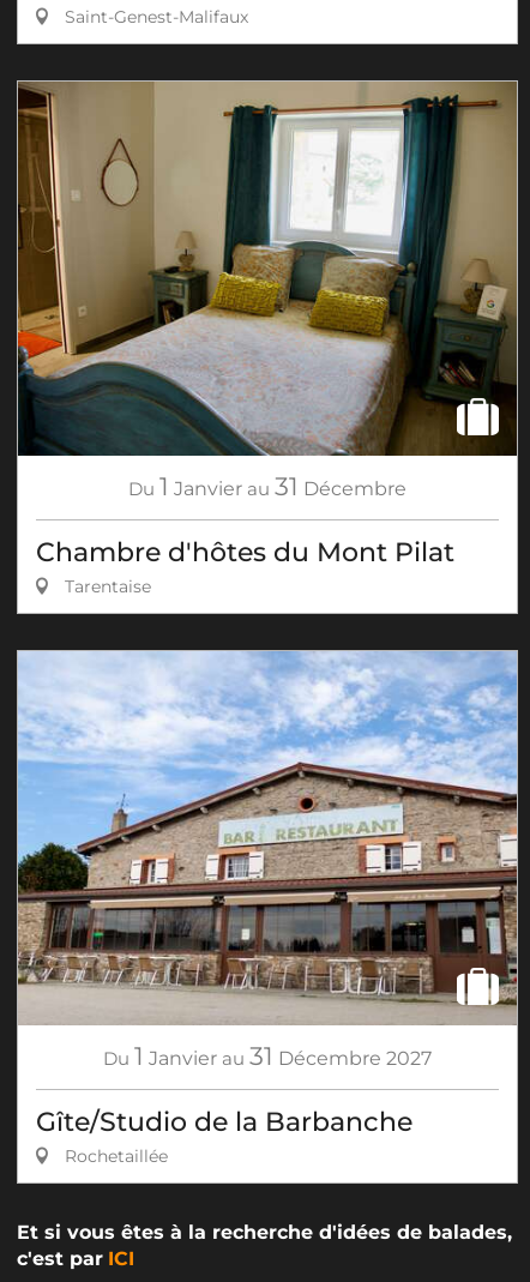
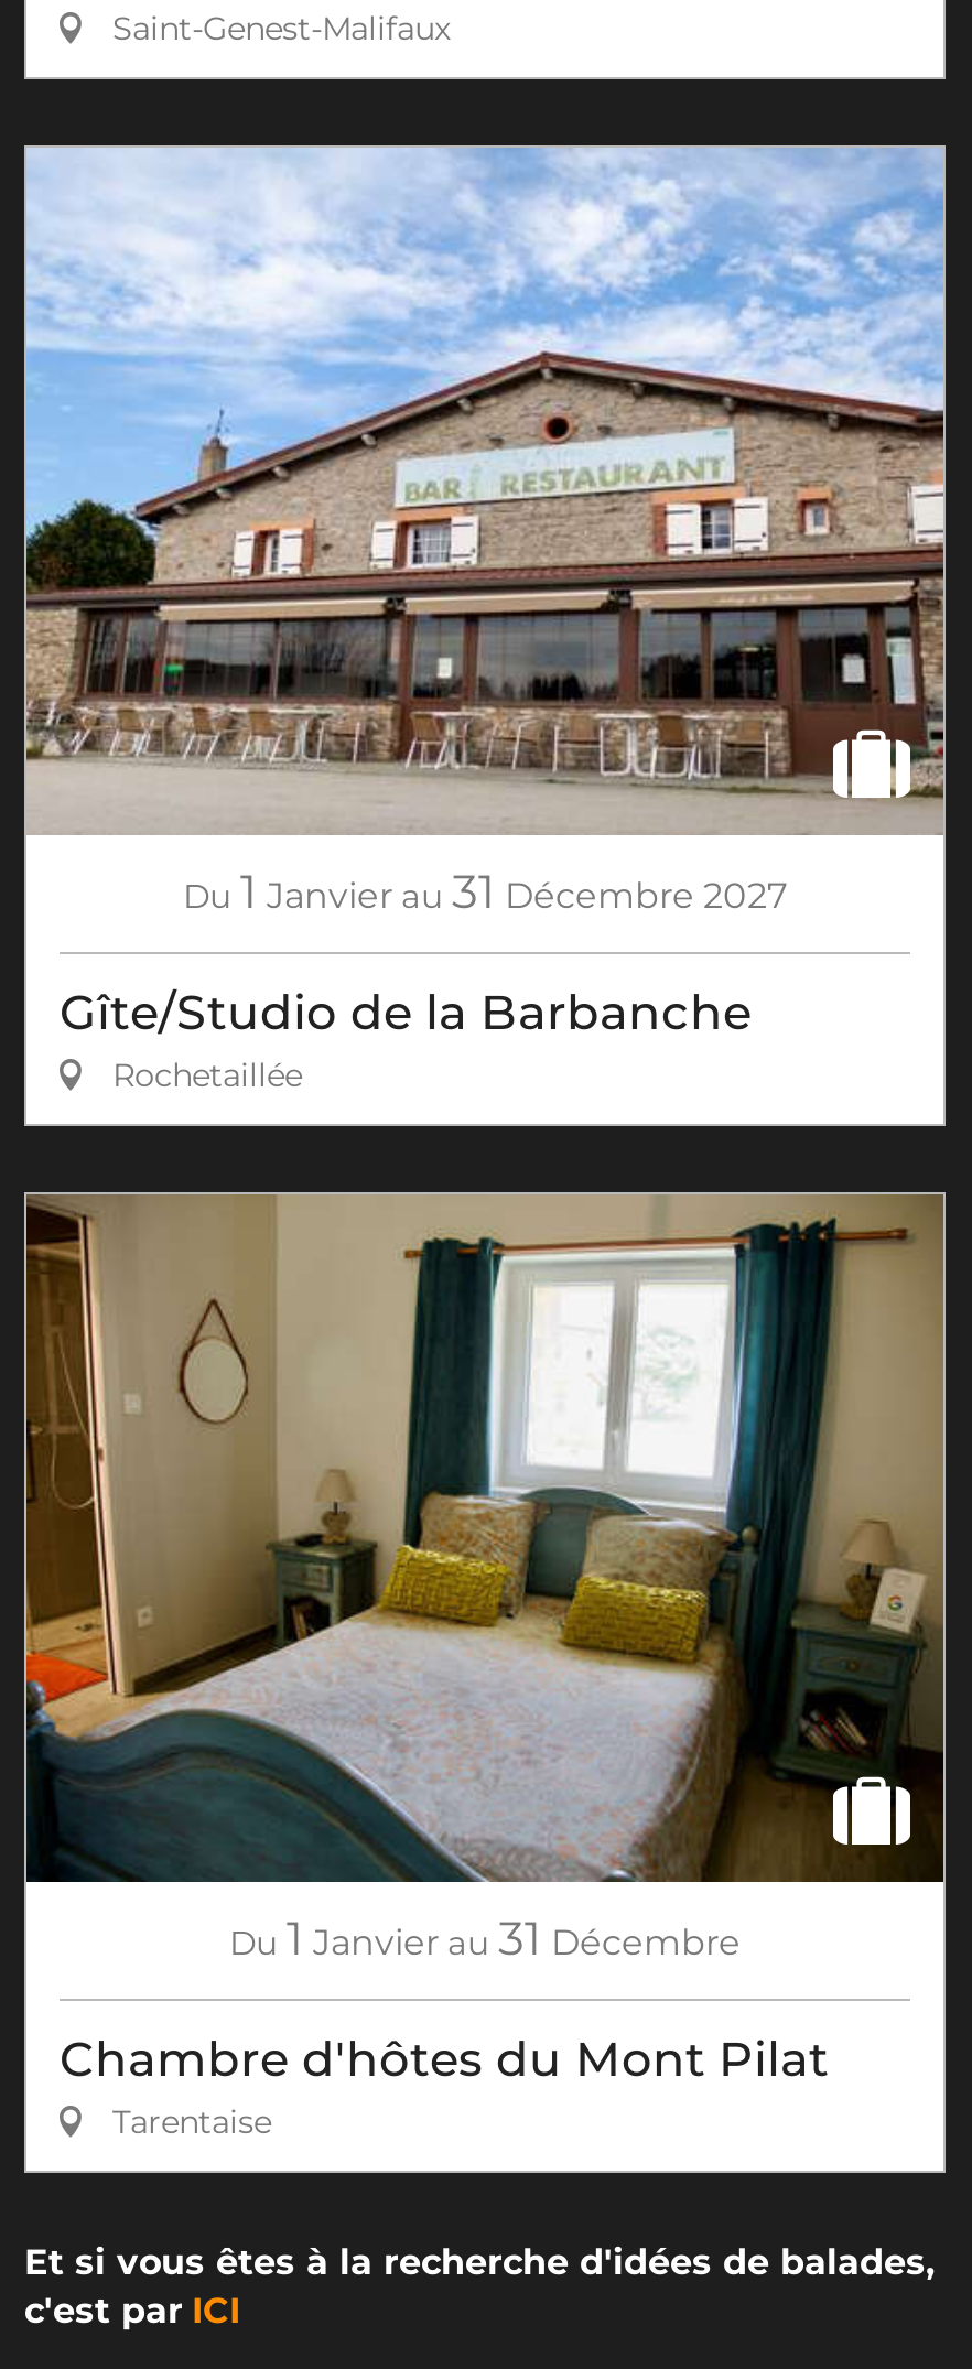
moved [16,82,517,597] -> [22,1194,943,2142]: [image] | Du 1 Janvier au 31 Décembre | Chambre d'hôtes du Mont Pilat | Tarentaise
moved [17,650,518,1167] -> [24,145,946,1096]: [image] | Du 1 Janvier au 31 Décembre 2027 | Gîte/Studio de la Barbanche | Rochetaillée

